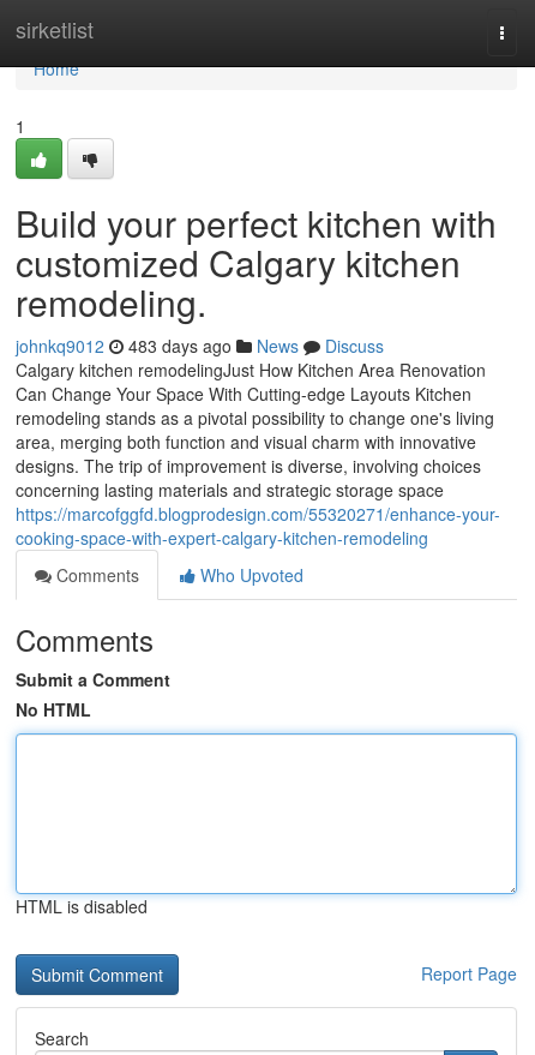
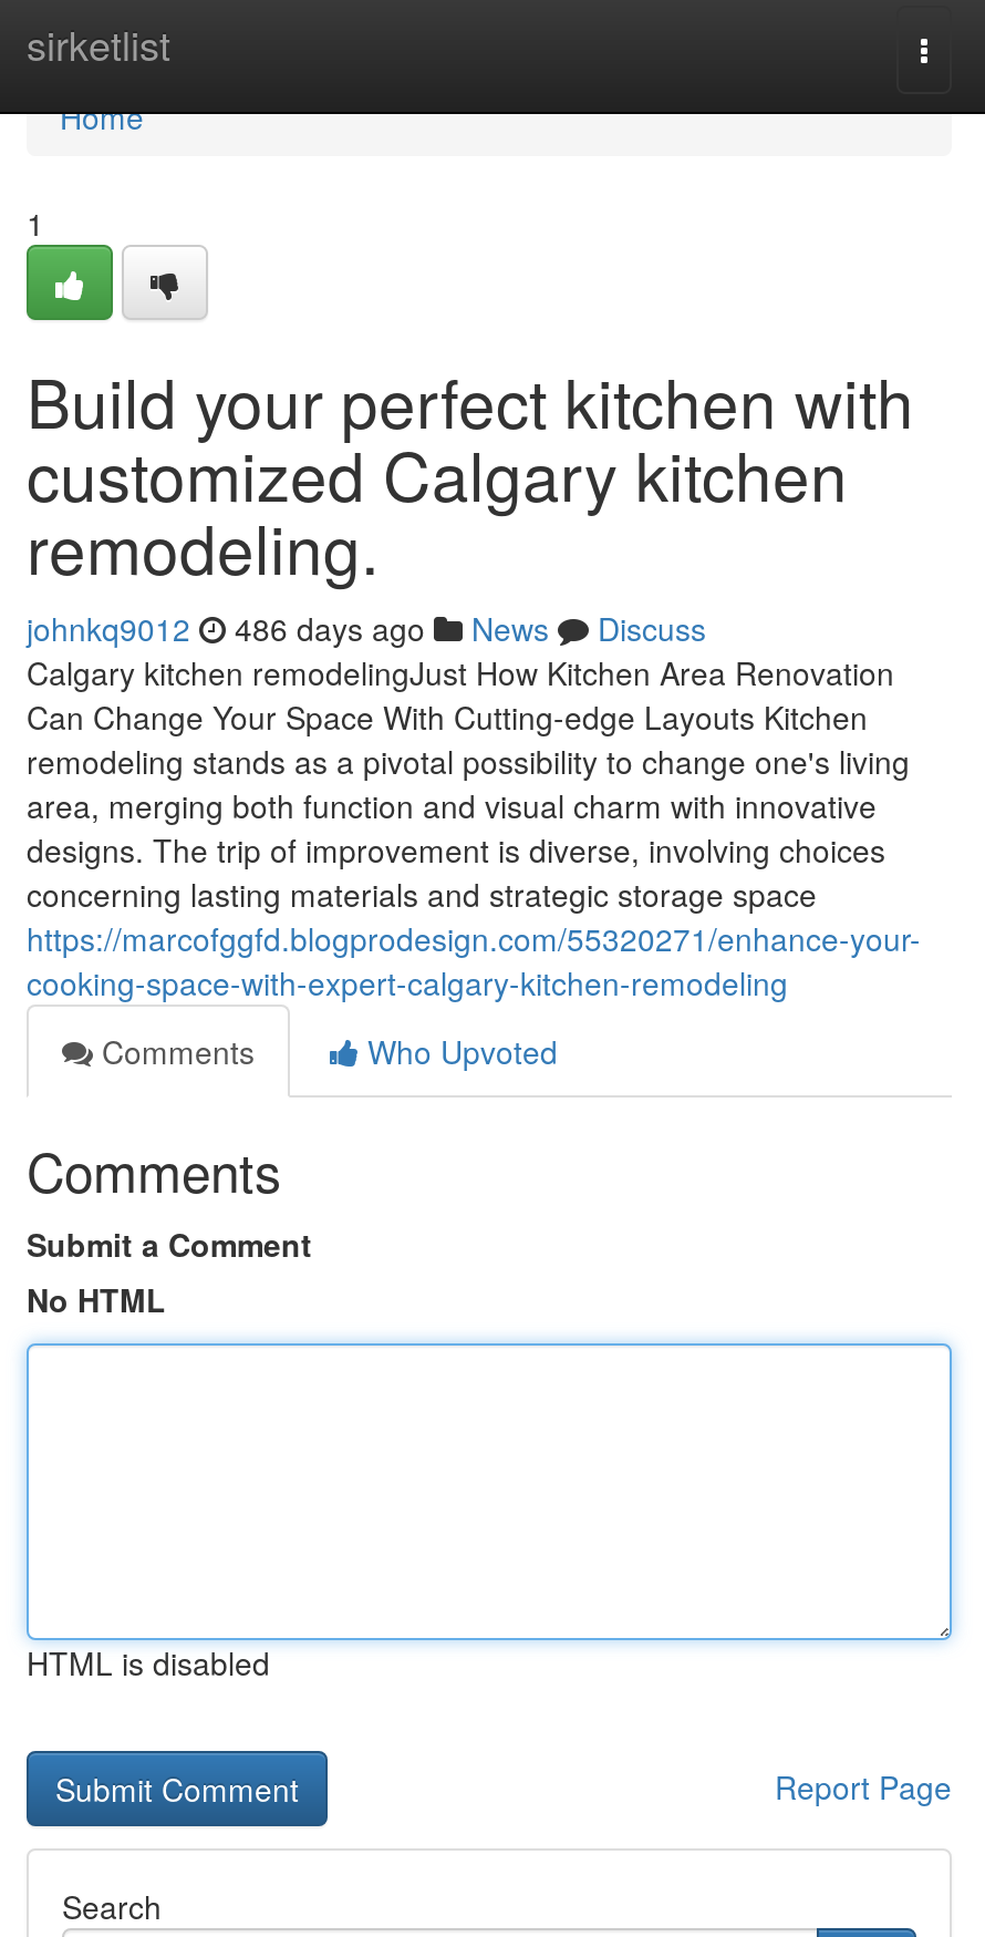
[16,334,384,358] johnkq9012 483 days ago News Discuss -> [27,606,706,650] johnkq9012 486 days ago News Discuss

